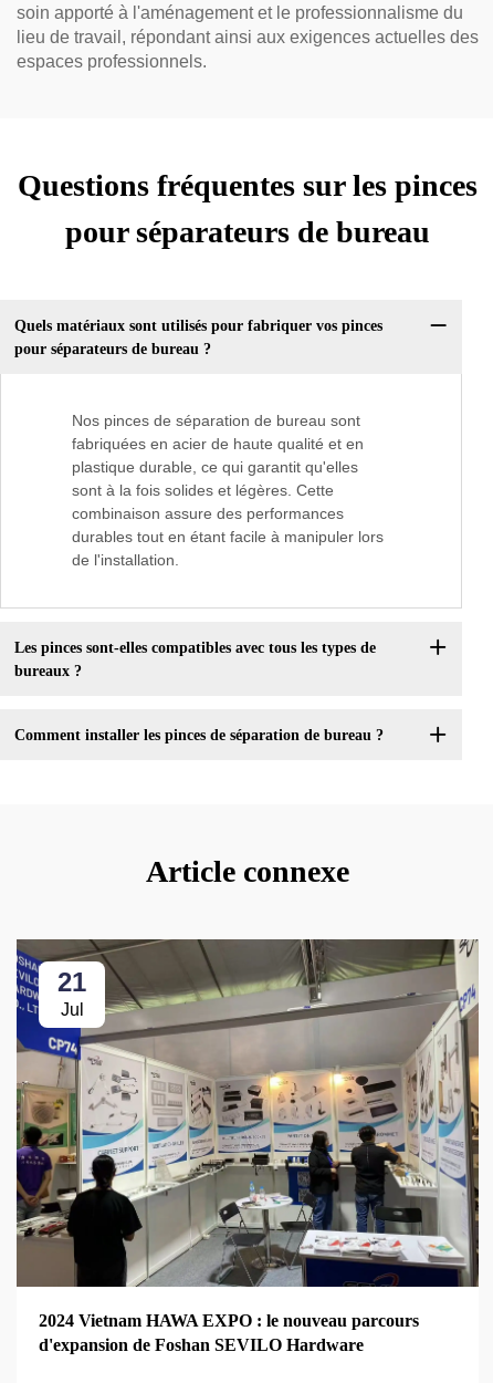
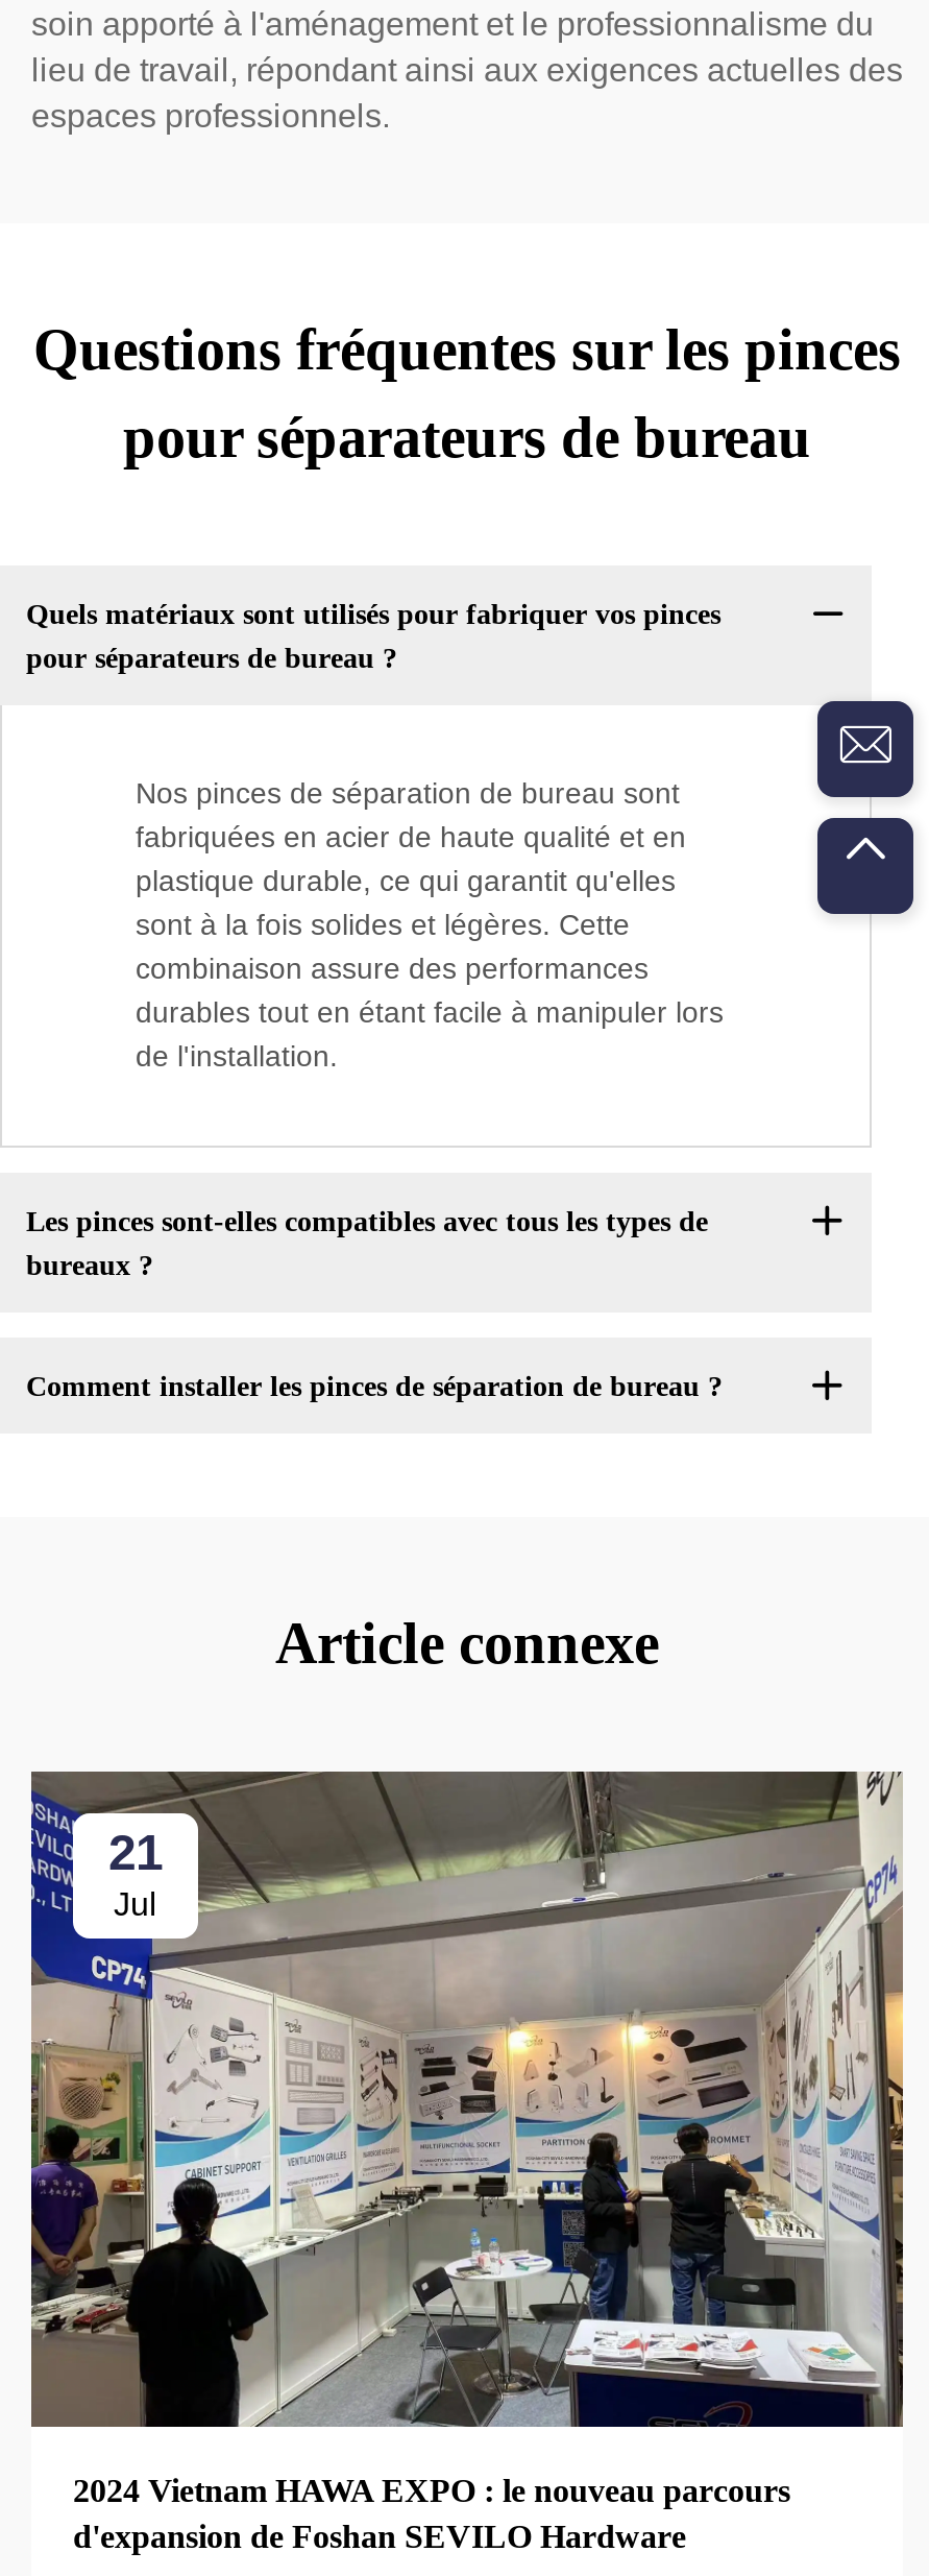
none -> [815,699,915,801] [image]
none -> [815,816,915,918] [image]

